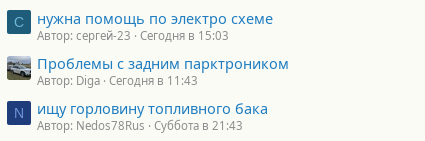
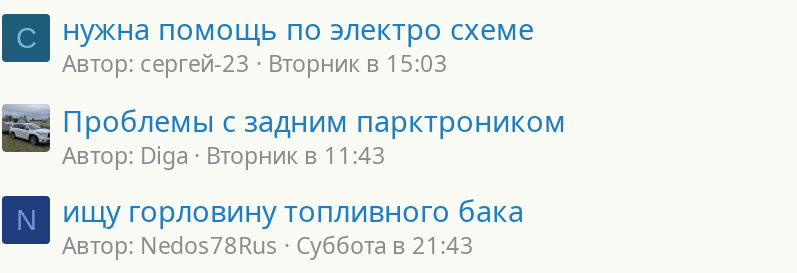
[37,27,229,42] Автор: сергей-23 Сегодня в 15:03 -> [62,49,448,79] Автор: сергей-23 Вторник в 15:03
[37,73,198,88] Автор: Diga Сегодня в 11:43 -> [62,140,386,170] Автор: Diga Вторник в 11:43

